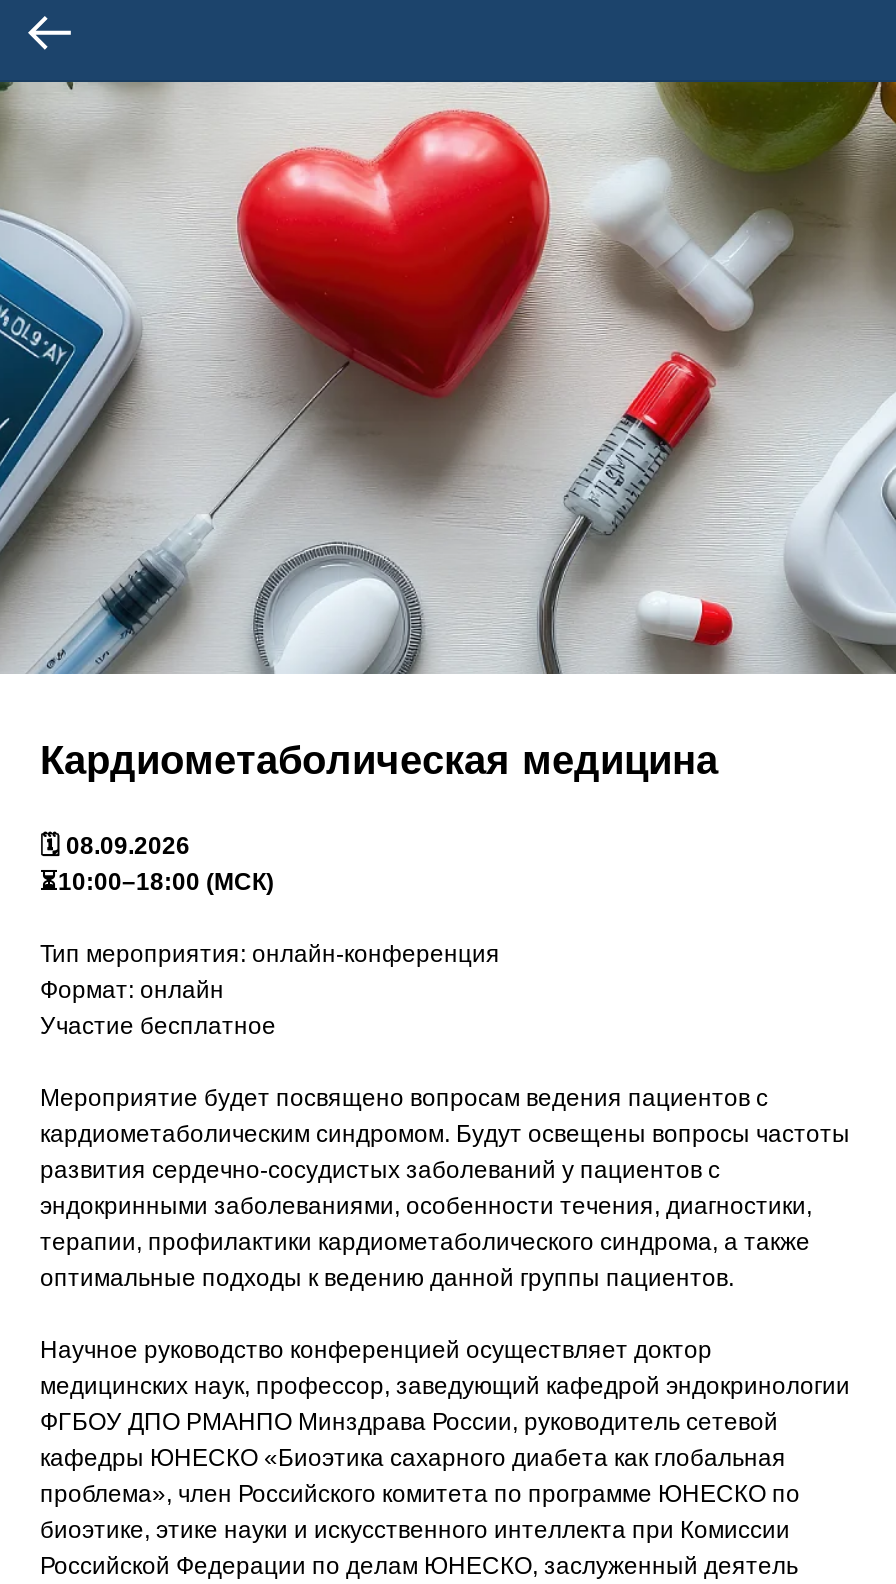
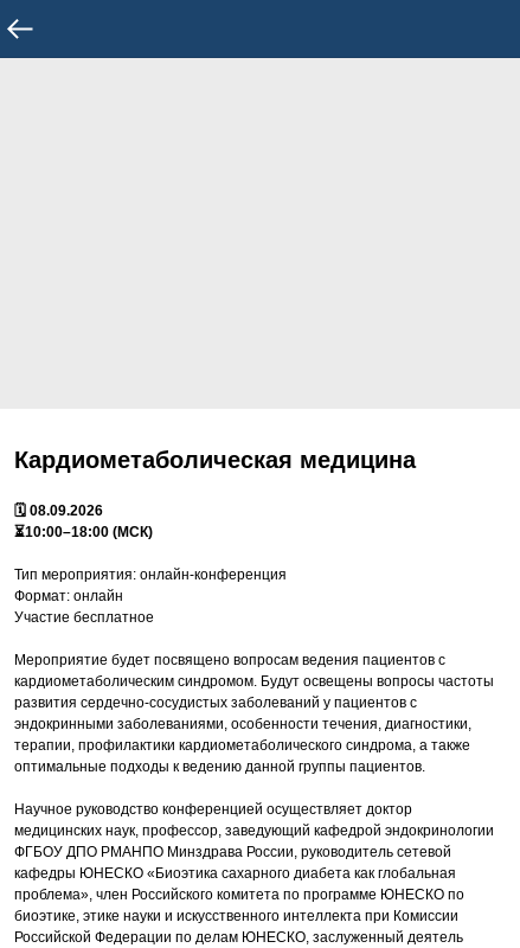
[6,80,890,676] [image] -> none

